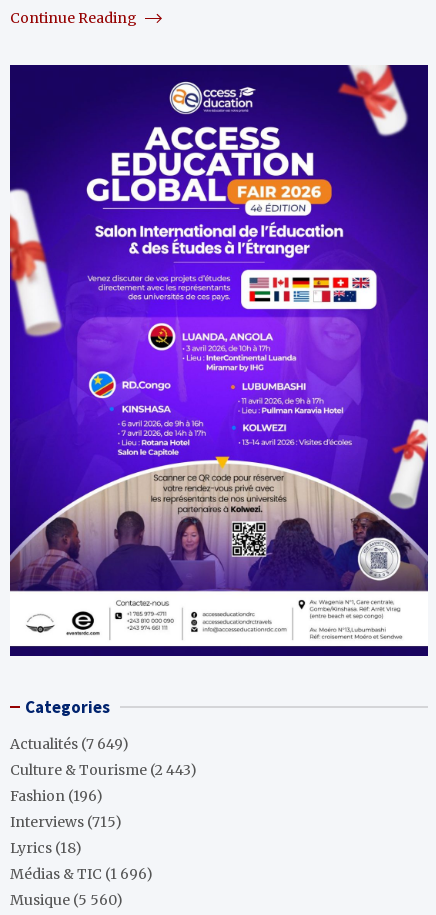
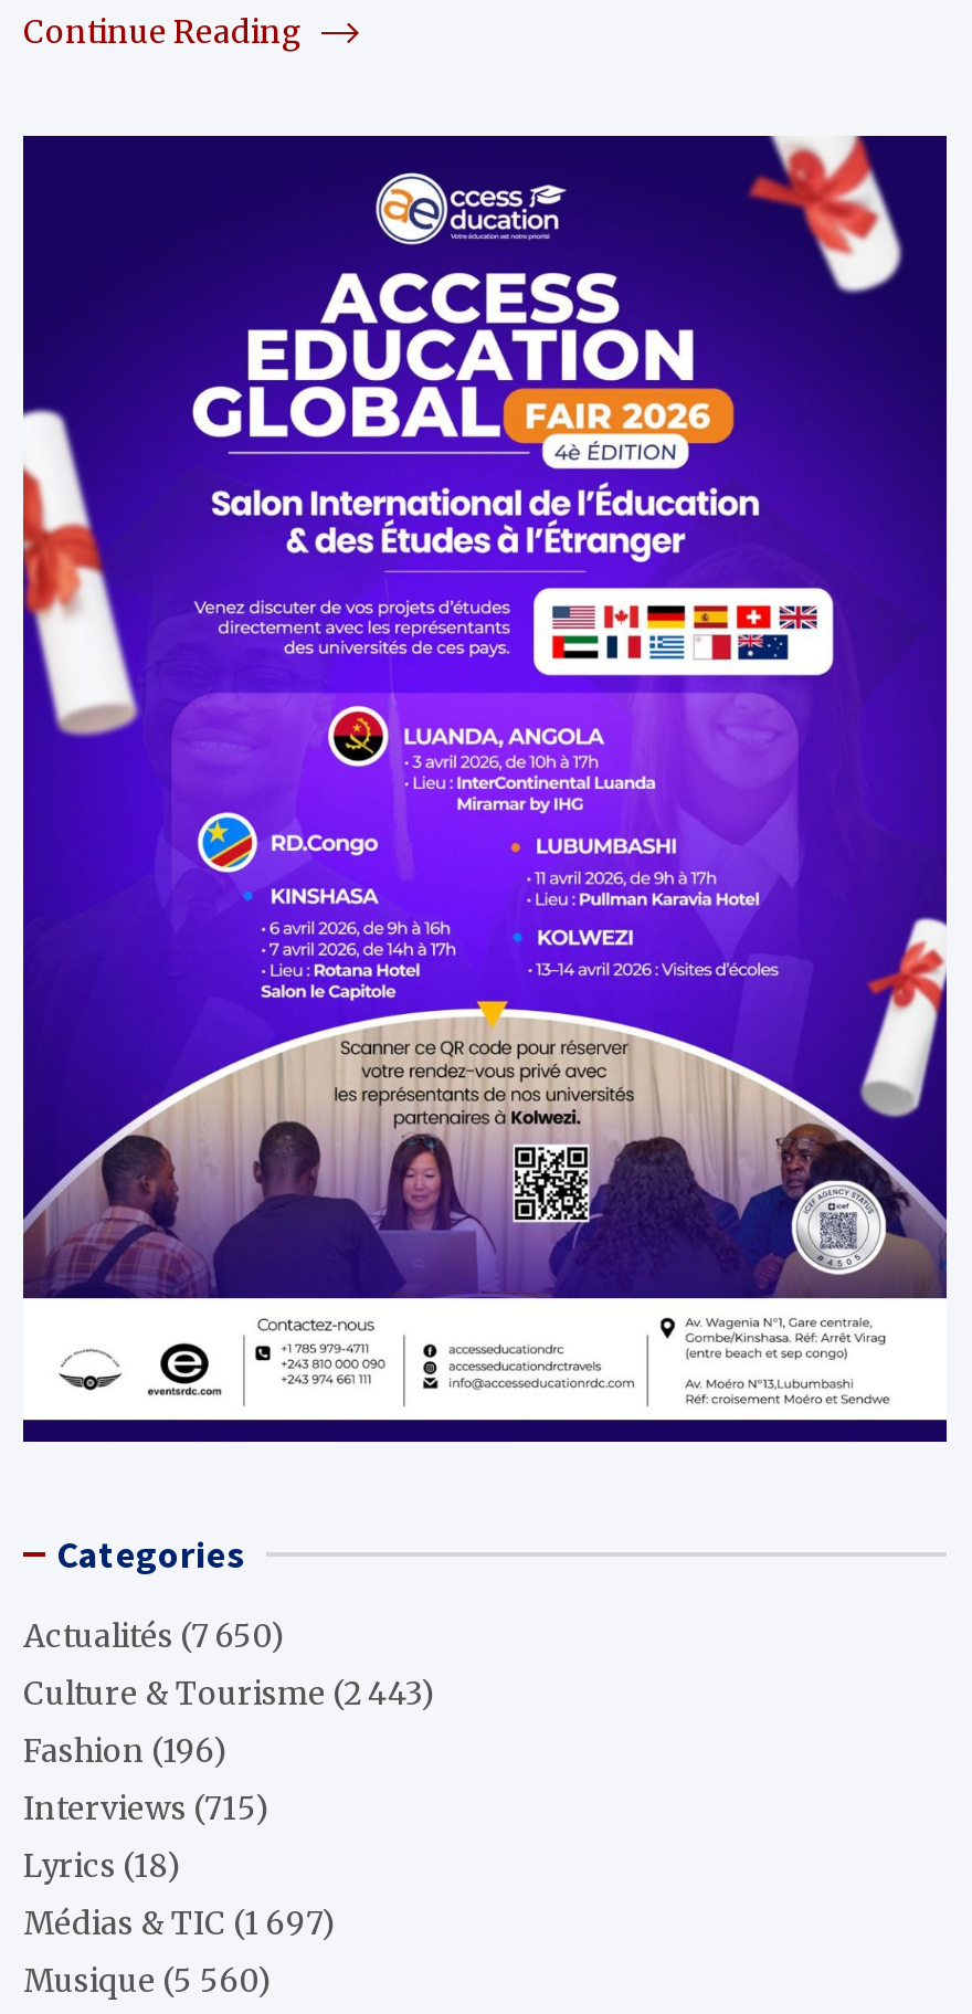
[10,735,129,753] Actualités (7 649) -> [23,1616,286,1656] Actualités (7 650)
[10,865,153,883] Médias & TIC (1 696) -> [23,1903,337,1943] Médias & TIC (1 697)

